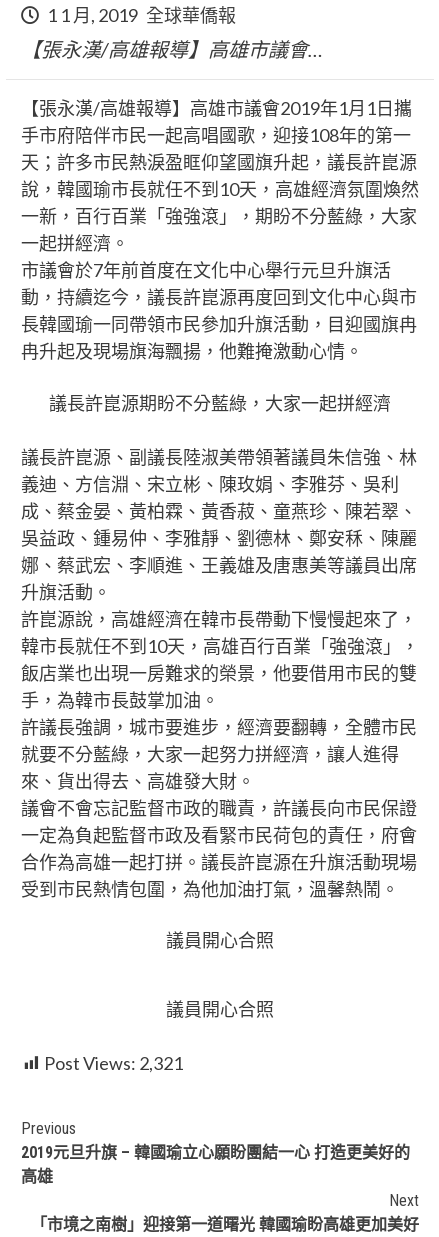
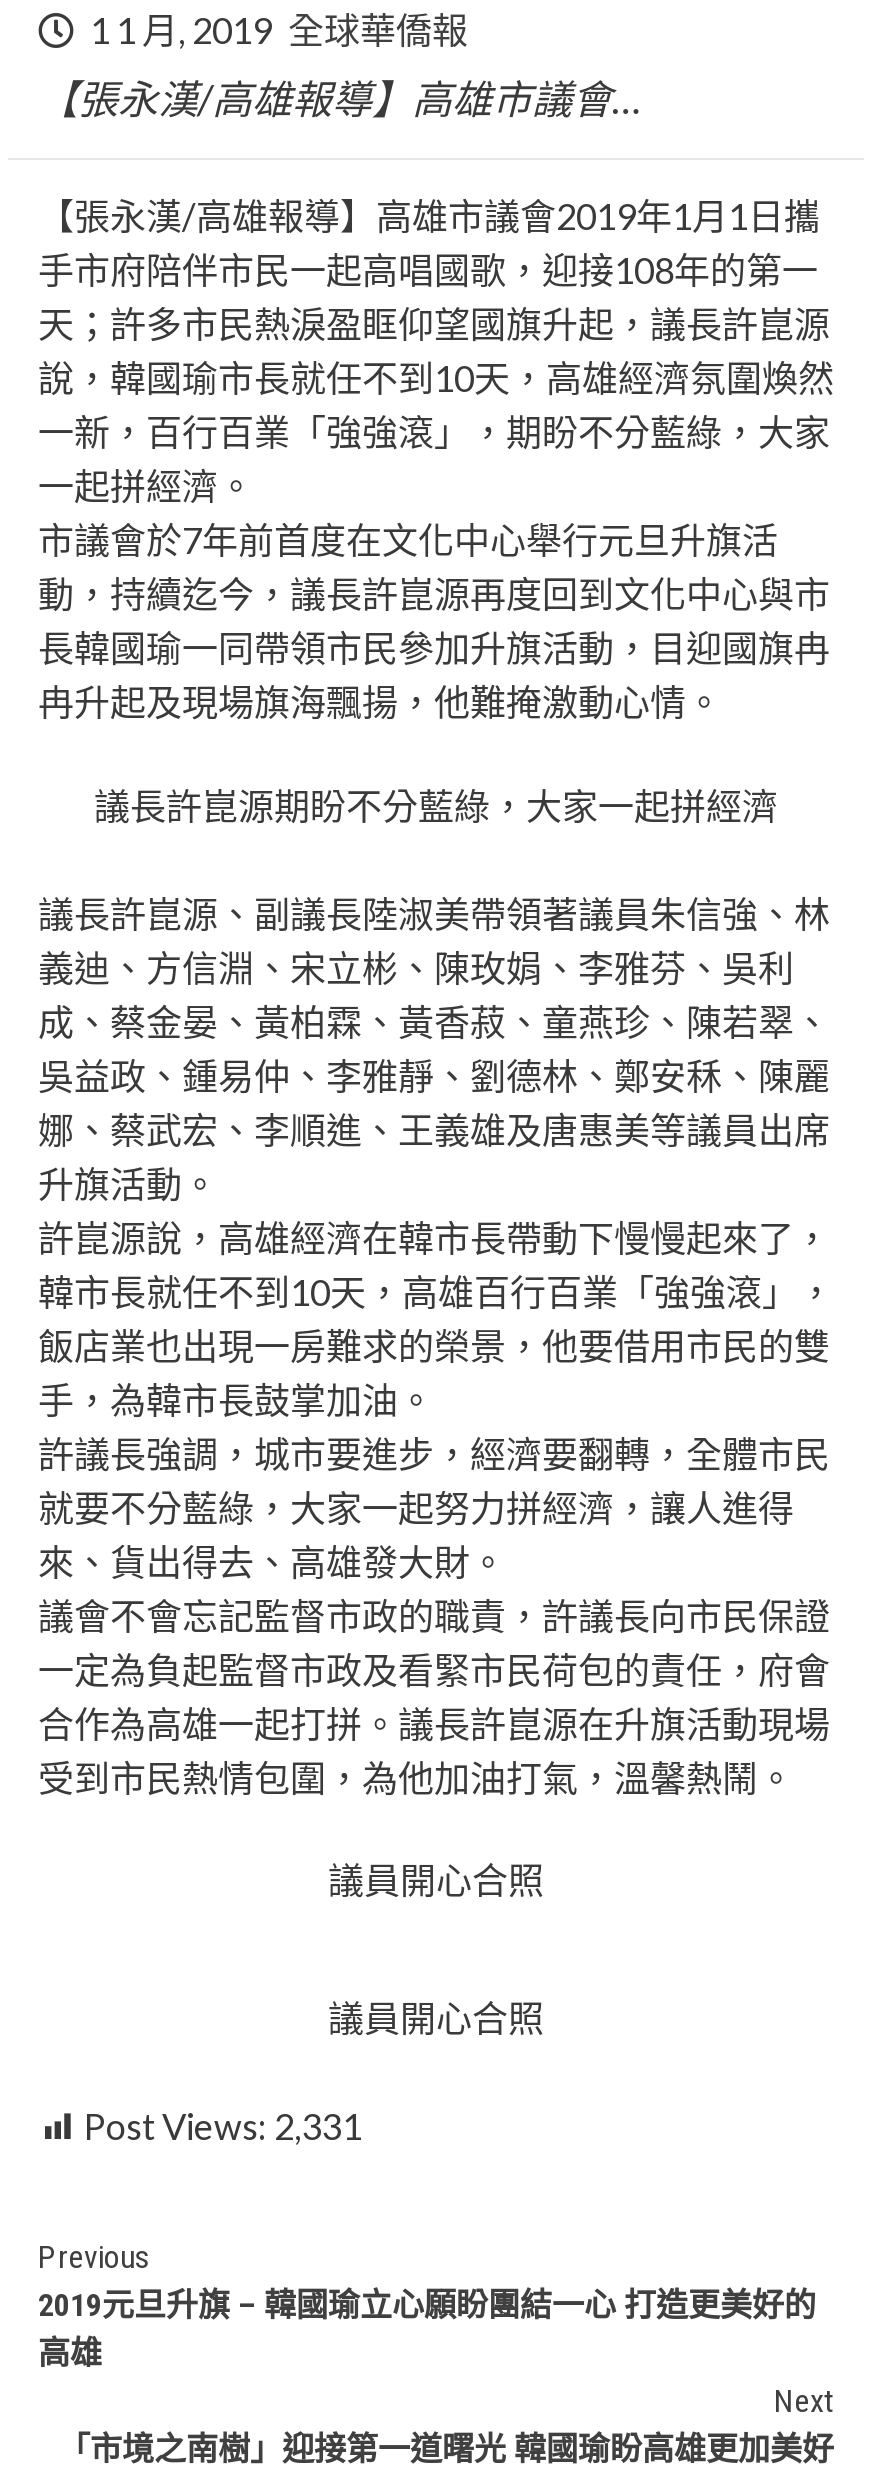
[44,1052,183,1074] Post Views: 2,321 -> [84,2104,362,2148] Post Views: 2,331

